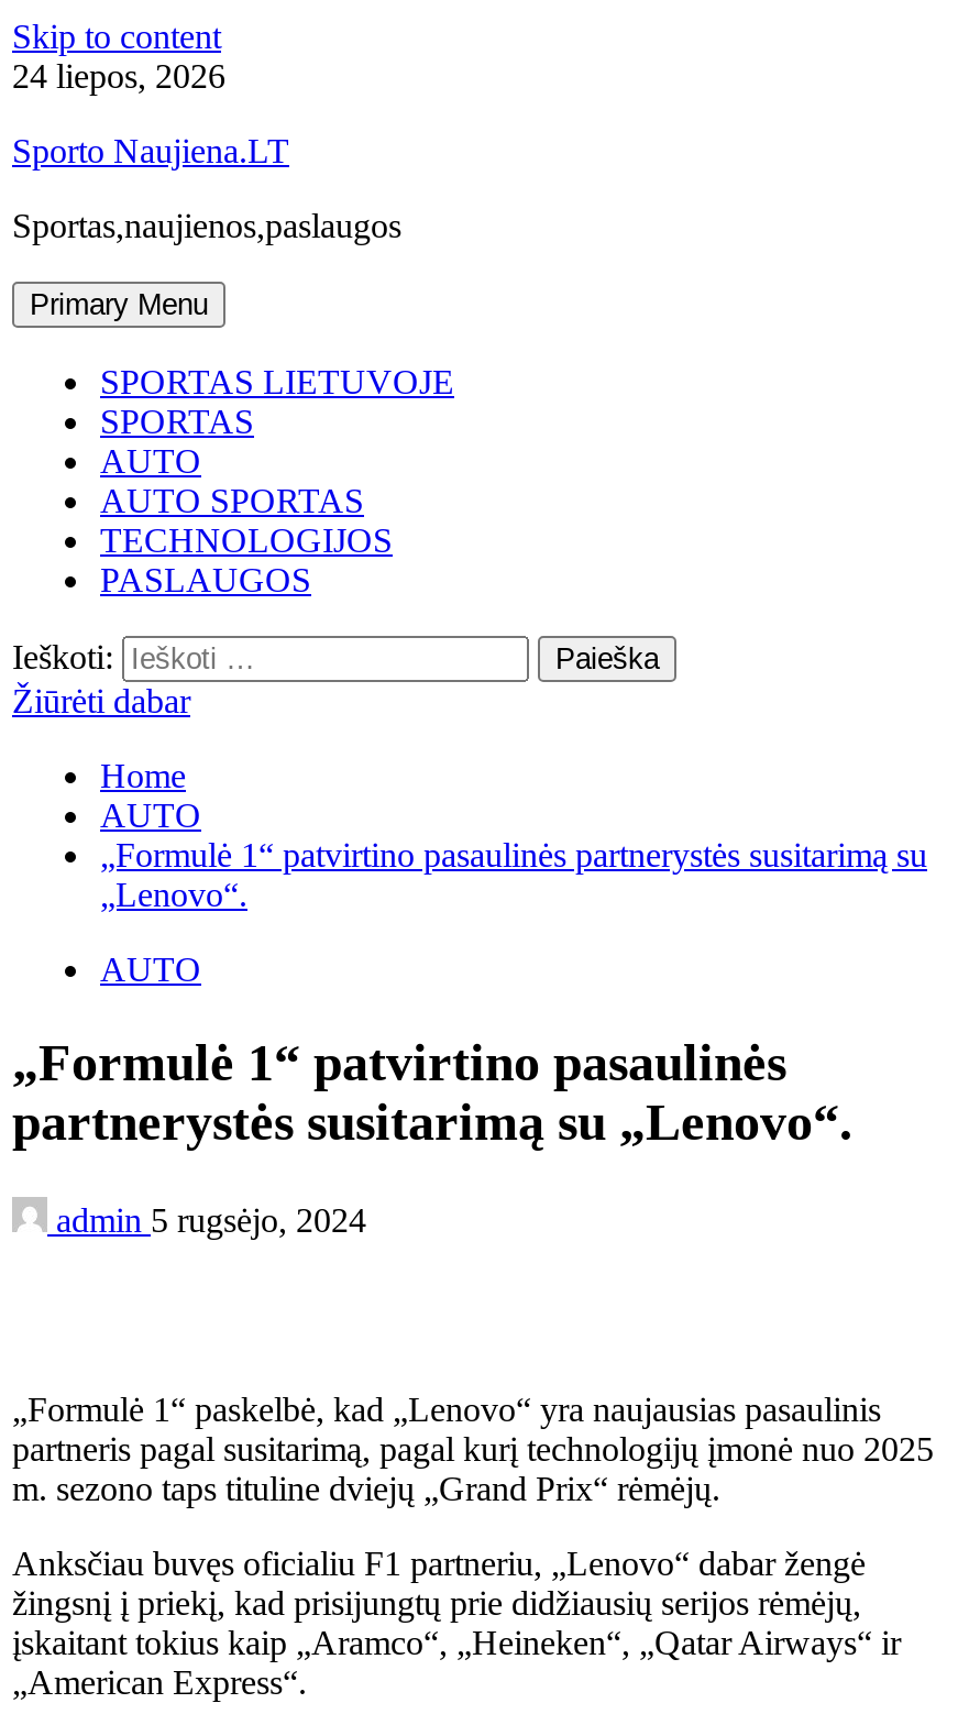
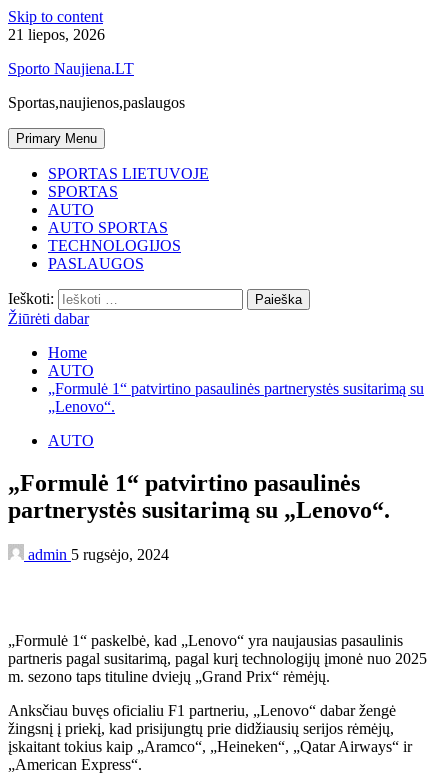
[12,57,225,95] 24 liepos, 2026 -> [8,26,105,43] 21 liepos, 2026

